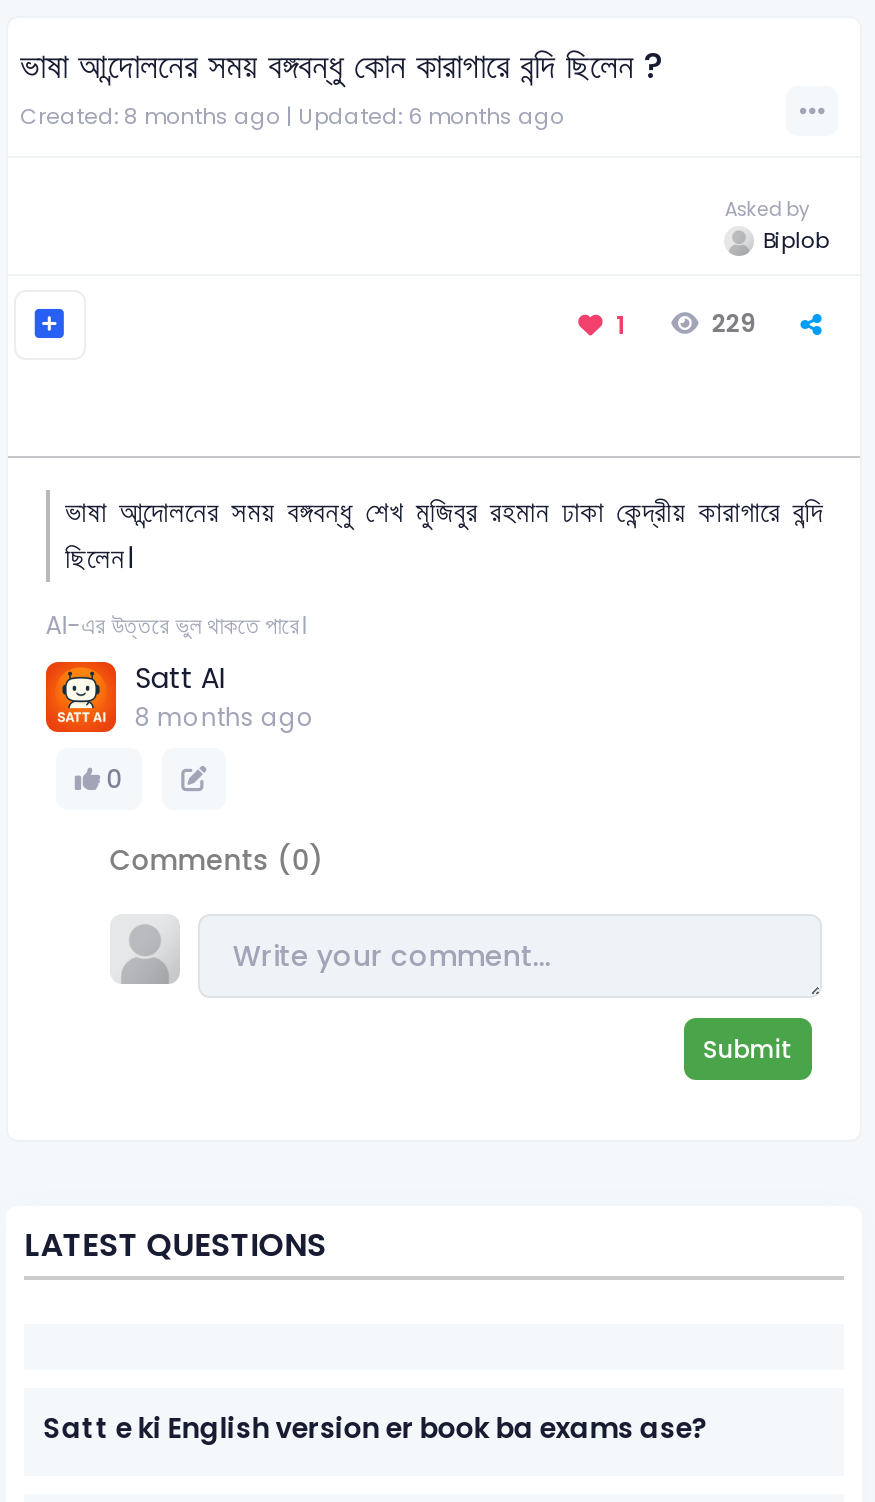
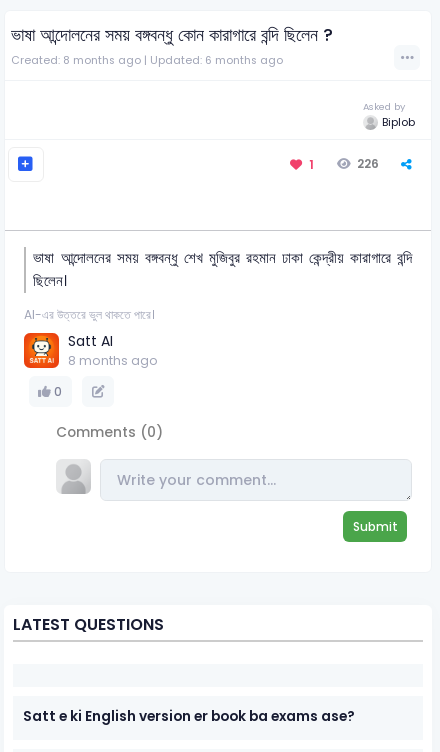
[706,306,756,340] 229 -> [354,155,379,172] 226

